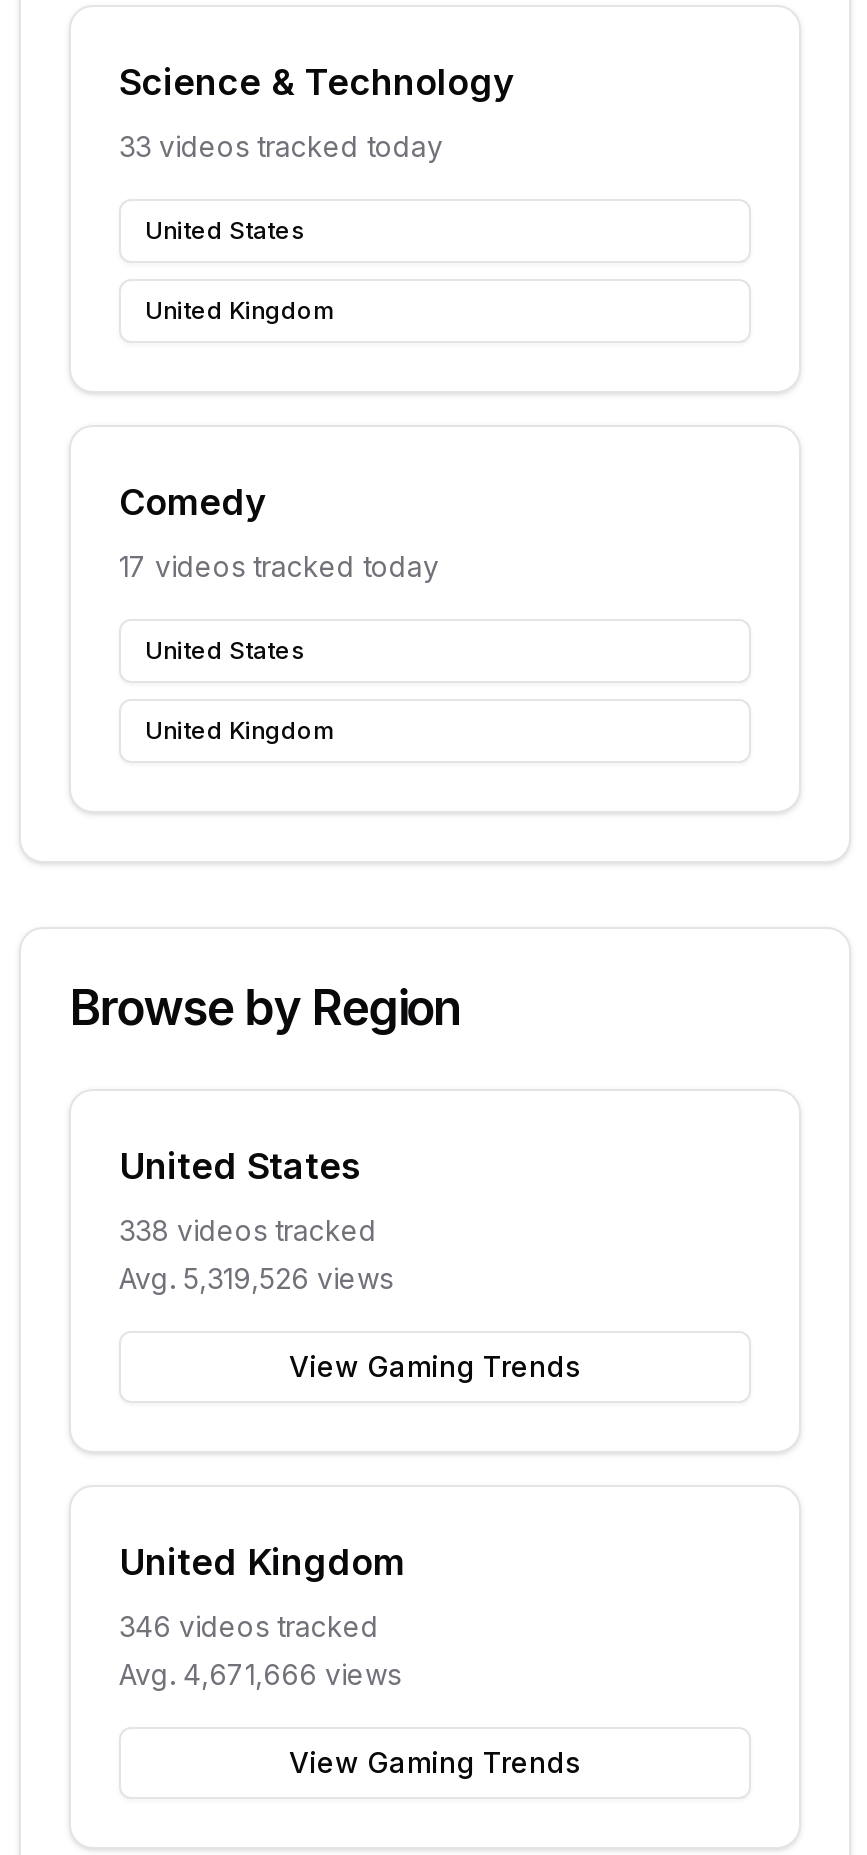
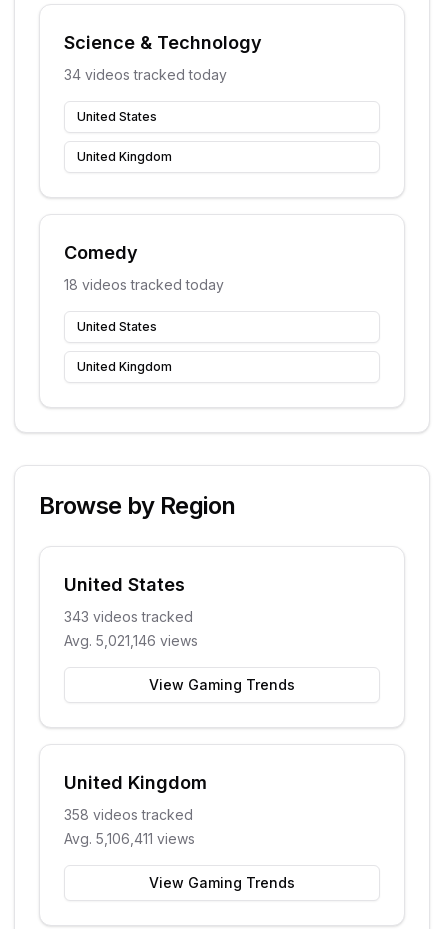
[119,129,443,163] 33 videos tracked today -> [64,66,227,83] 34 videos tracked today
[119,549,439,583] 17 videos tracked today -> [64,276,224,293] 18 videos tracked today
[119,1213,377,1247] 338 videos tracked -> [64,608,193,625] 343 videos tracked
[119,1261,393,1295] Avg. 5,319,526 views -> [64,632,198,649] Avg. 5,021,146 views
[119,1609,379,1643] 346 videos tracked -> [64,806,193,823] 358 videos tracked
[119,1657,401,1691] Avg. 4,671,666 views -> [64,830,195,847] Avg. 5,106,411 views

